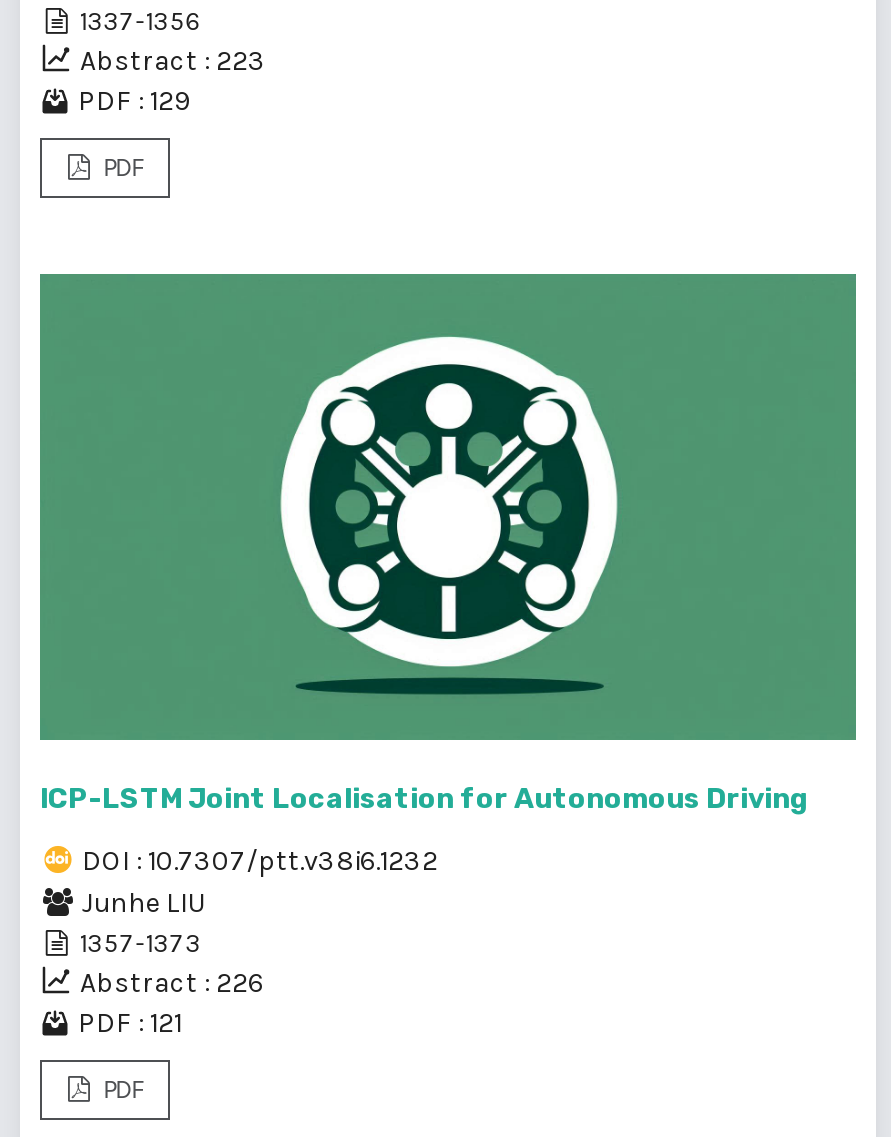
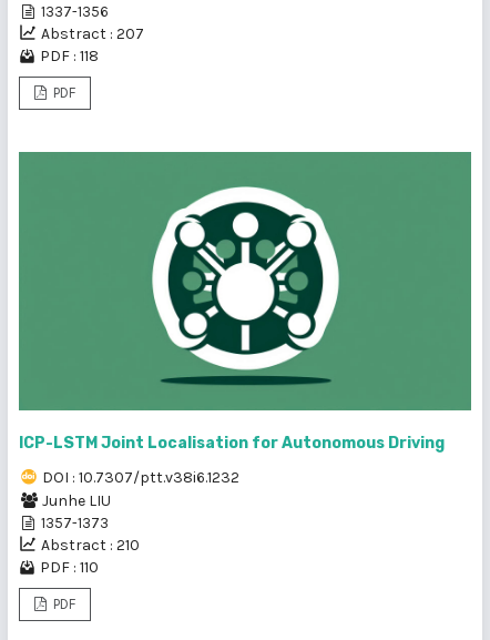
[80,43,266,77] Abstract : 223 -> [41,24,144,43] Abstract : 207
[78,83,190,117] PDF : 129 -> [40,46,99,65] PDF : 118
[80,965,264,999] Abstract : 226 -> [41,535,140,554] Abstract : 210
[78,1005,182,1039] PDF : 121 -> [40,557,99,576] PDF : 110

